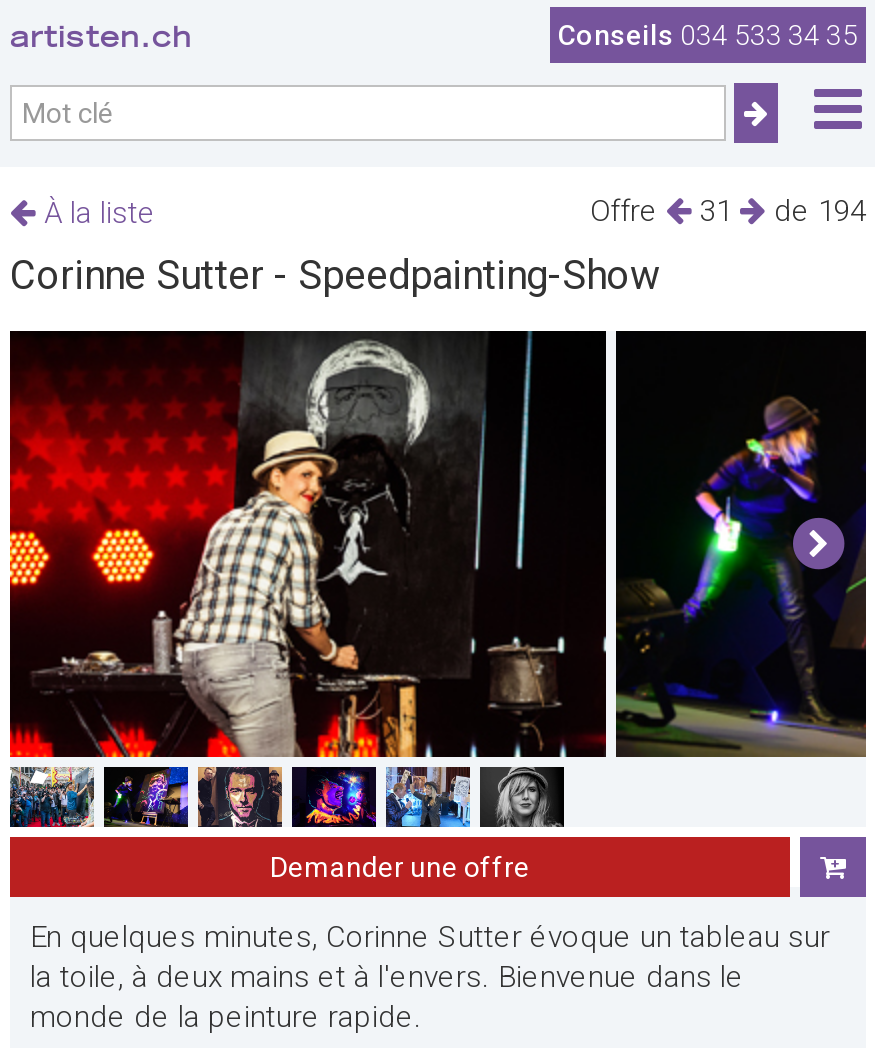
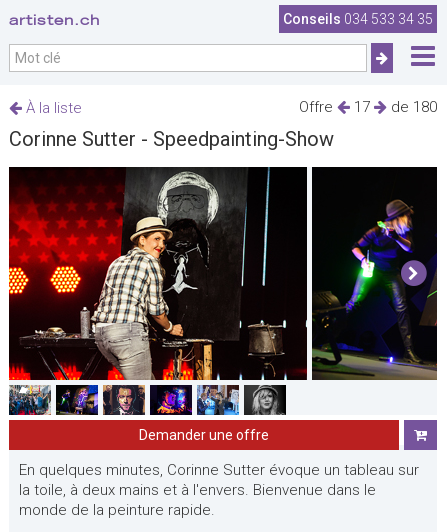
[700,193,740,229] 31 -> [354,98,374,116] 17
[774,193,866,229] de 194 -> [391,98,437,116] de 180

